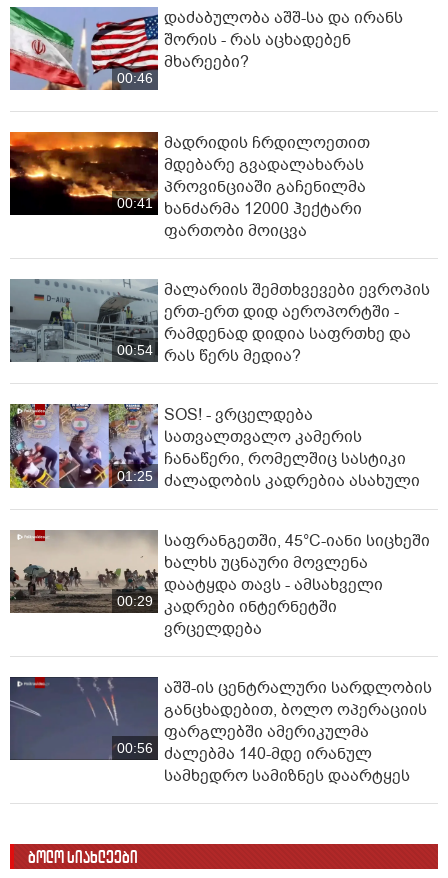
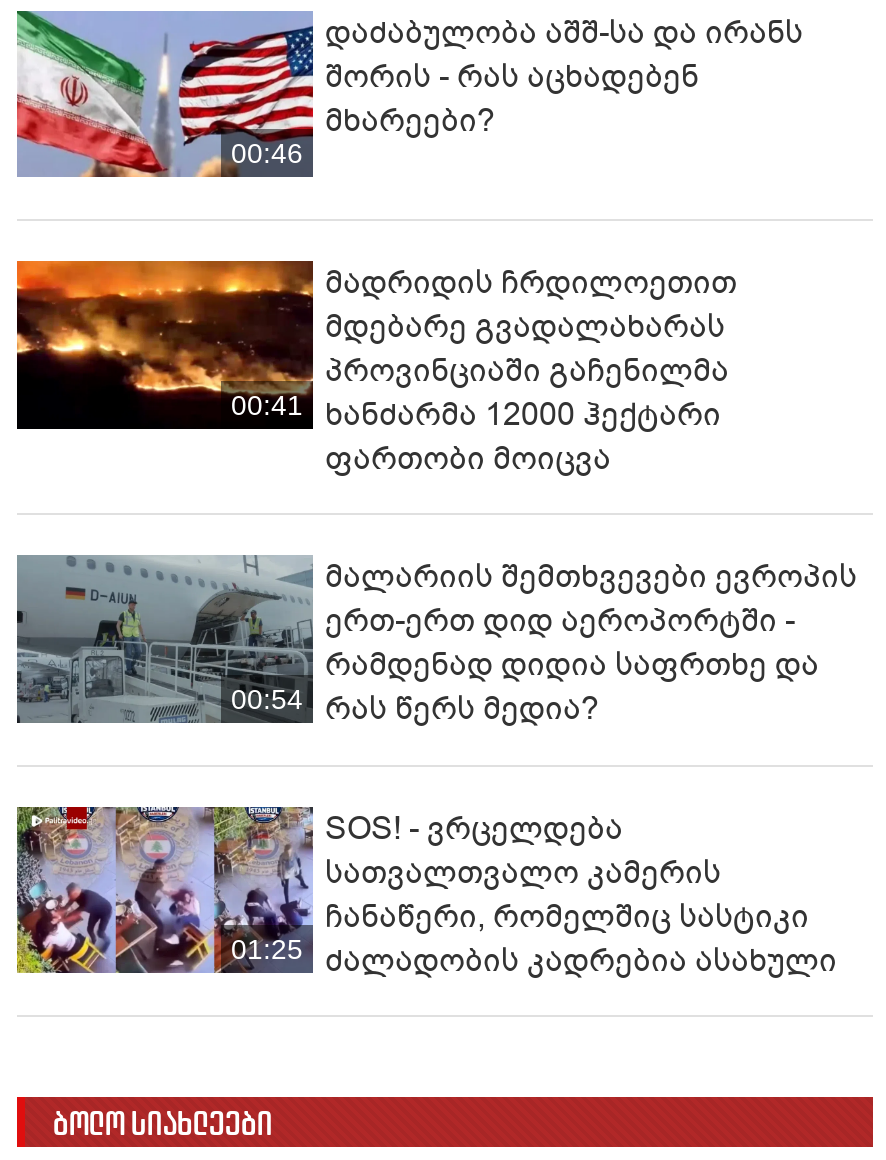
[9,529,153,614] [image] | 00:29 -> none
[164,530,430,640] საფრანგეთში, 45°C-იანი სიცხეში | ხალხს უცნაური მოვლენა | დაატყდა თავს - ამსახველი | კადრები ინტერნეტში | ვრცელდება -> none
[9,676,153,761] [image] | 00:56 -> none
[164,677,432,787] აშშ-ის ცენტრალური სარდლობის | განცხადებით, ბოლო ოპერაციის | ფარგლებში ამერიკულმა | ძალებმა 140-მდე ირანულ | სამხედრო სამიზნეს დაარტყეს -> none

